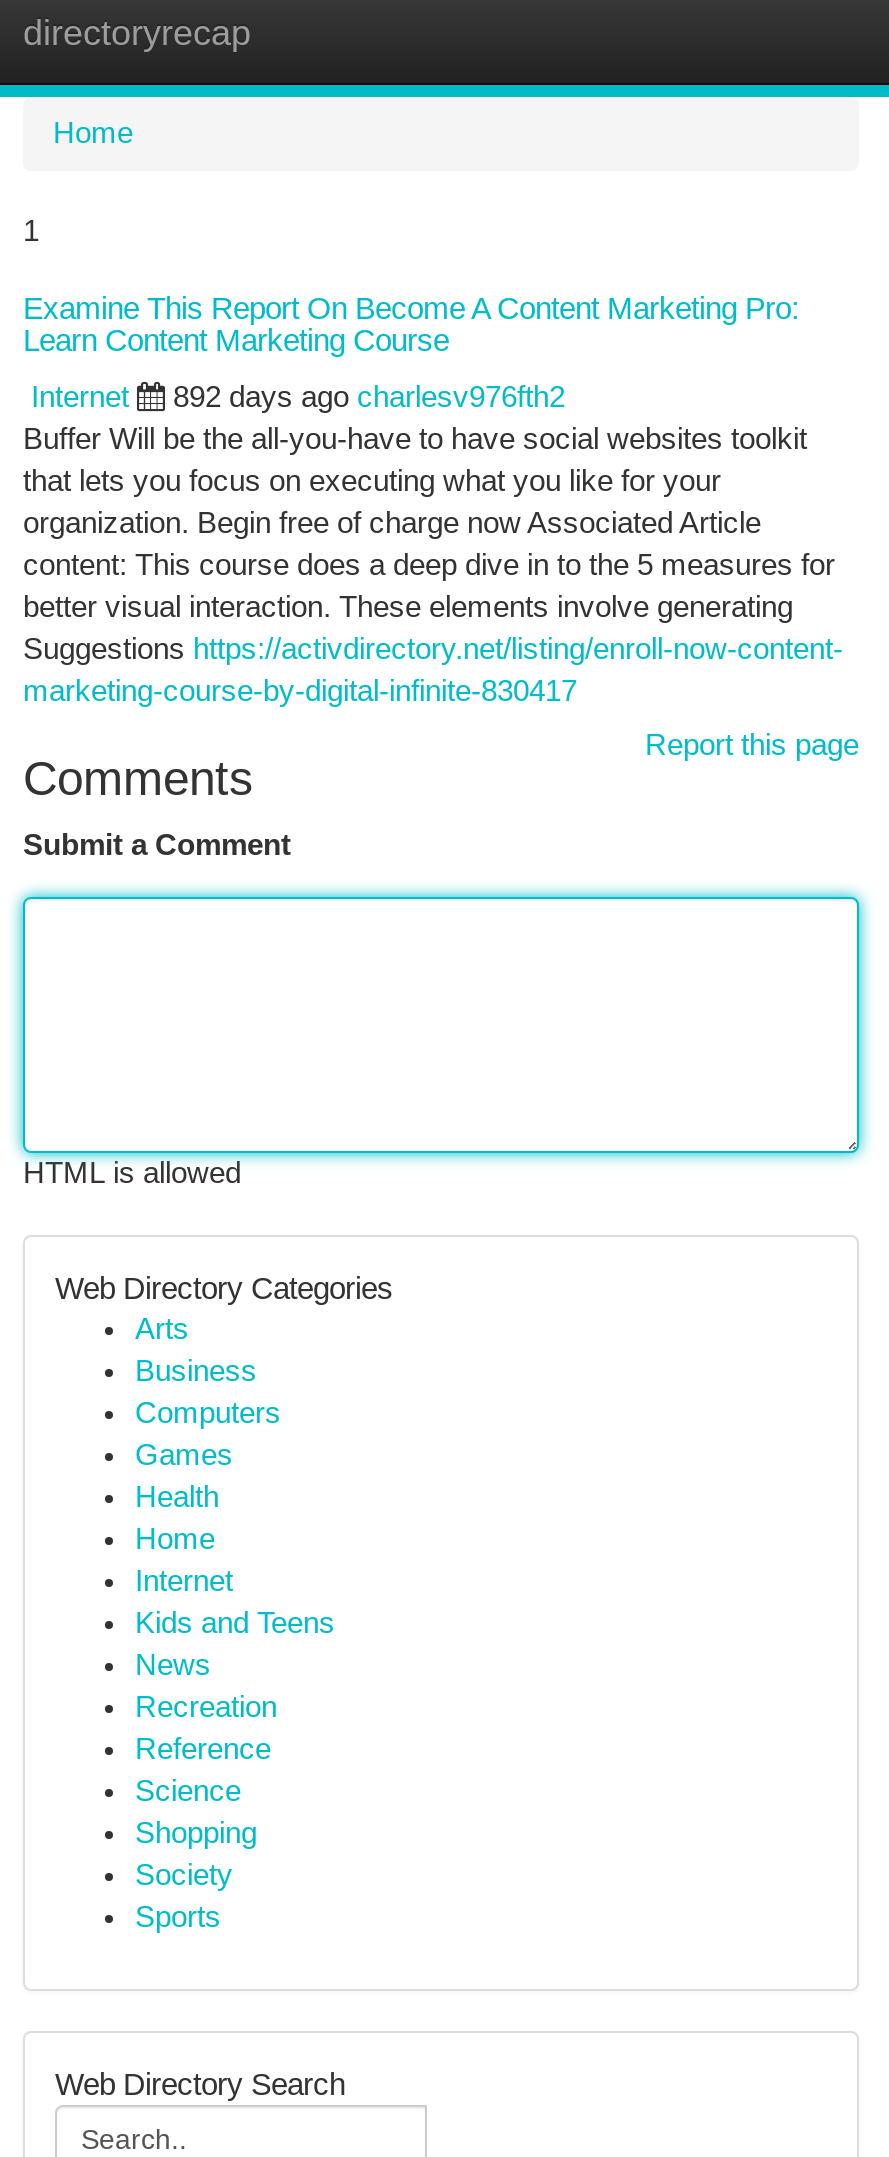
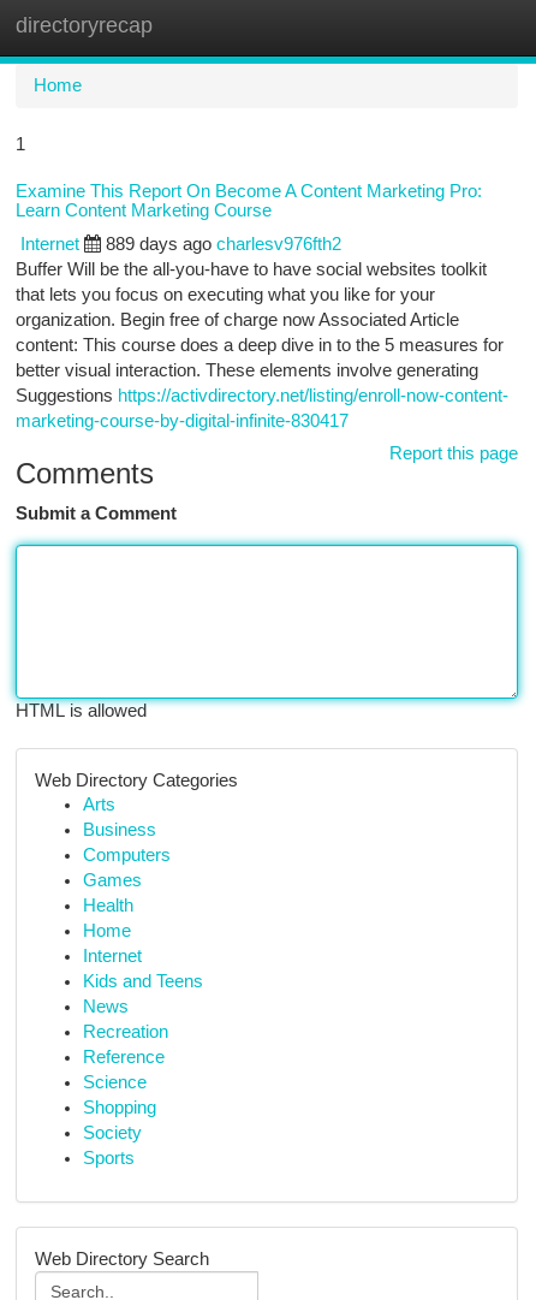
[173,381,565,413] 892 days ago charlesv976fth2 -> [106,235,341,254] 889 days ago charlesv976fth2

